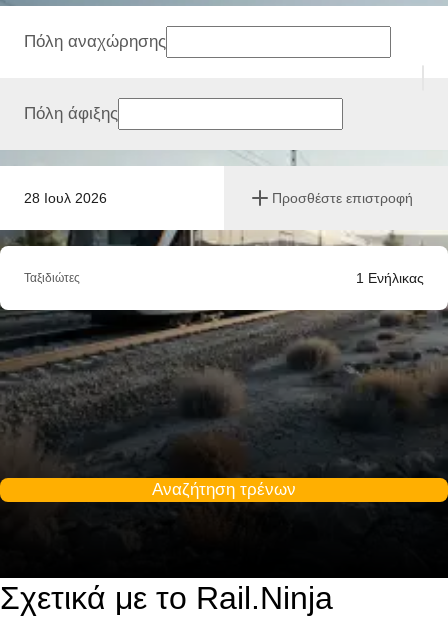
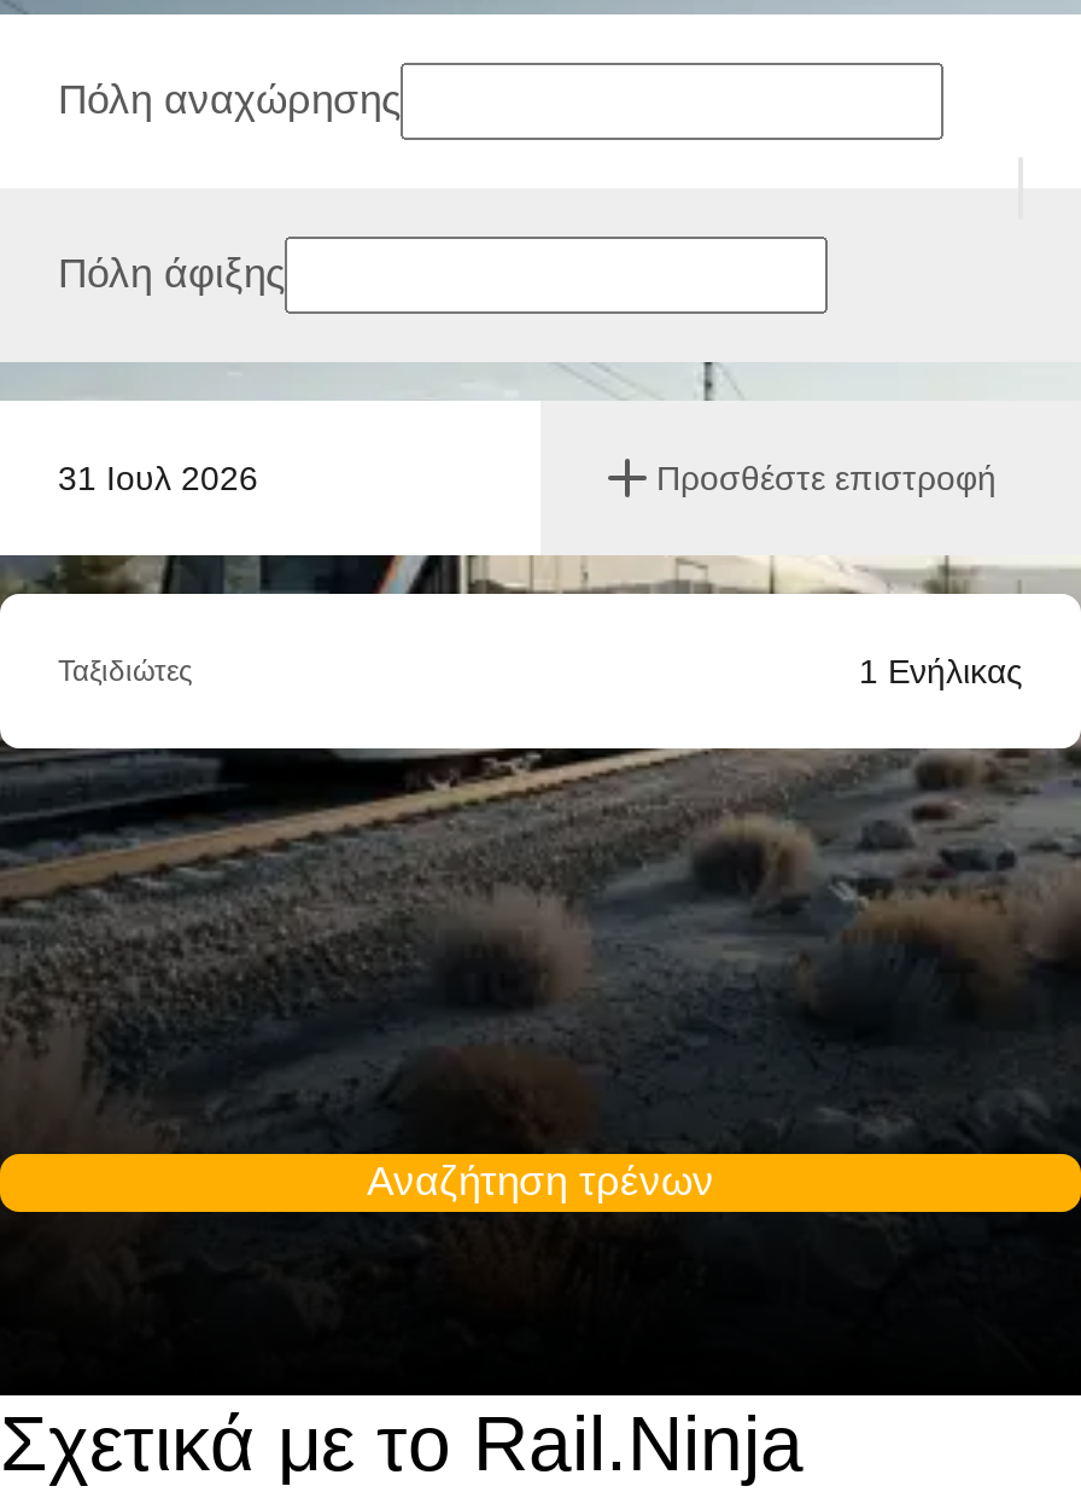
[24,190,107,206] 28 Ιουλ 2026 -> [58,459,258,497] 31 Ιουλ 2026

